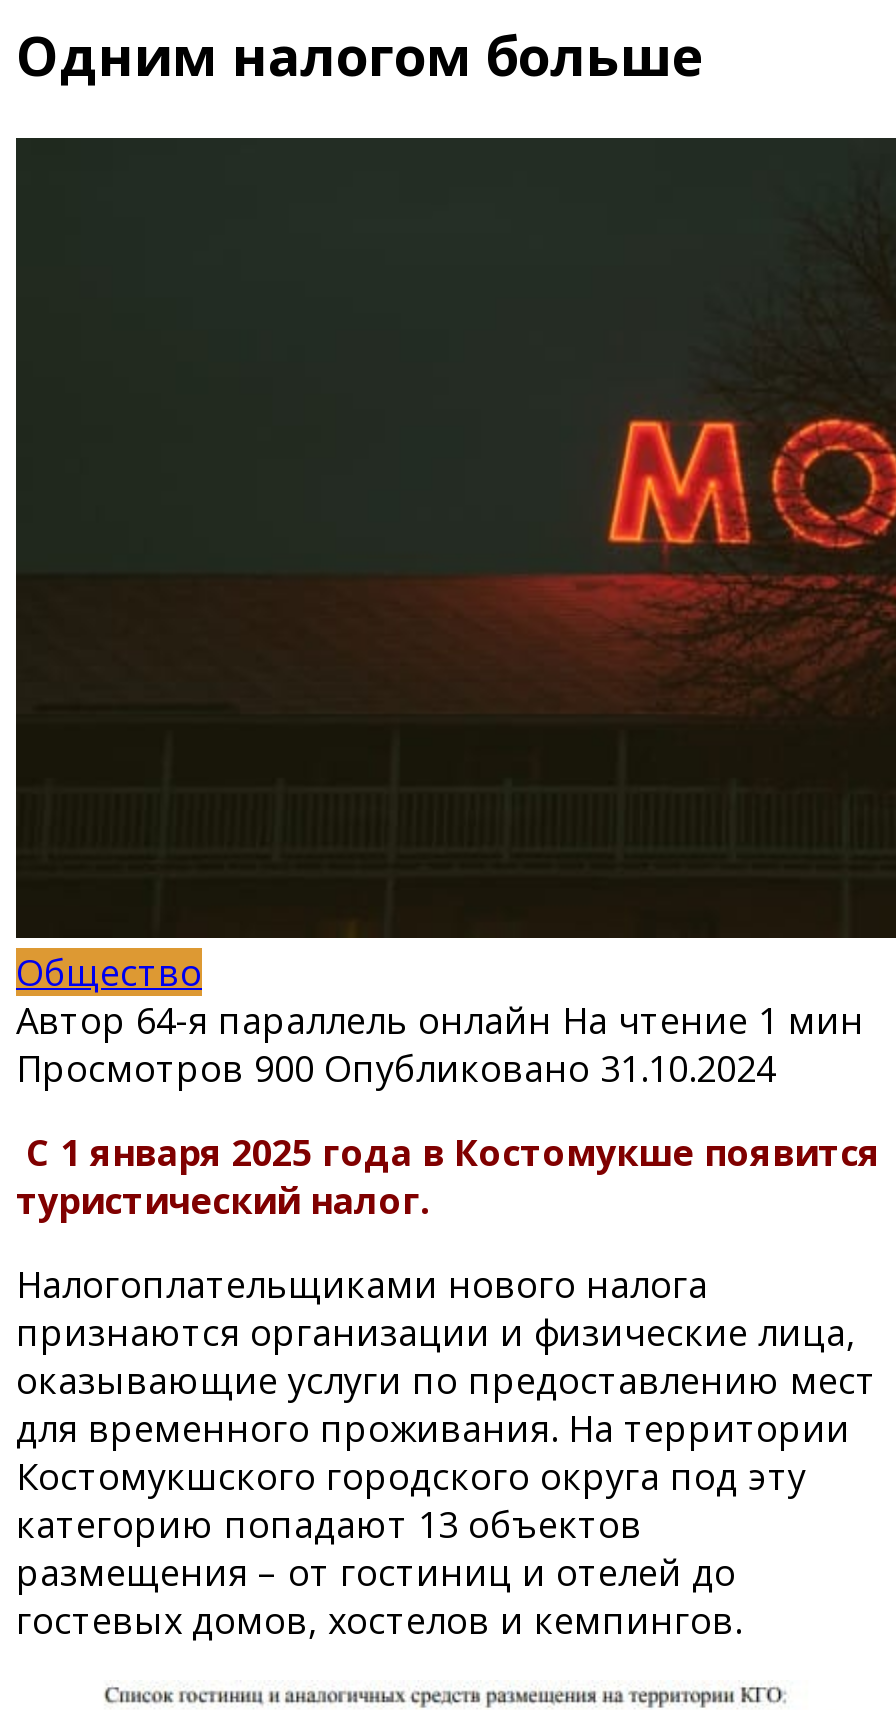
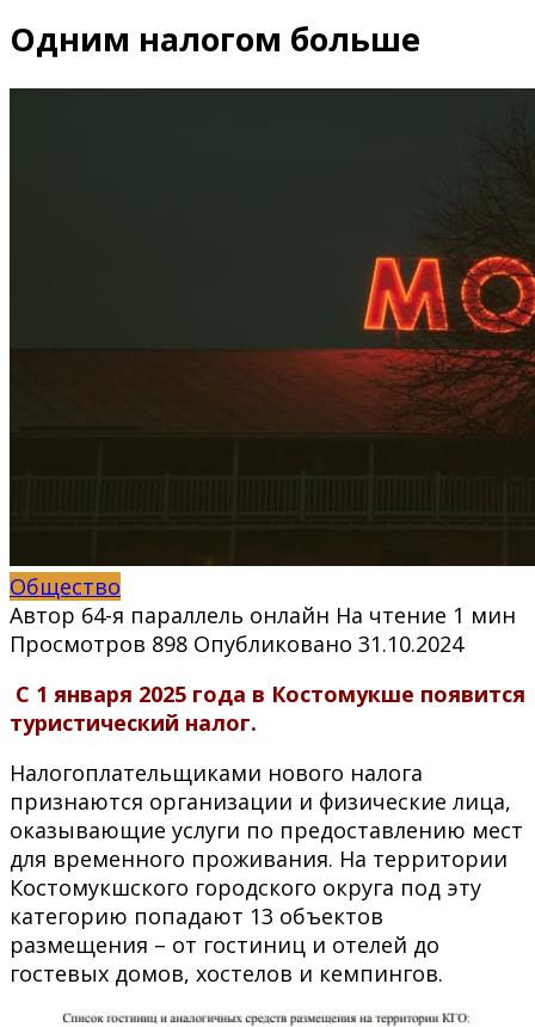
[16,1044,776,1092] Просмотров 900 Опубликовано 31.10.2024 -> [10,629,463,658] Просмотров 898 Опубликовано 31.10.2024

